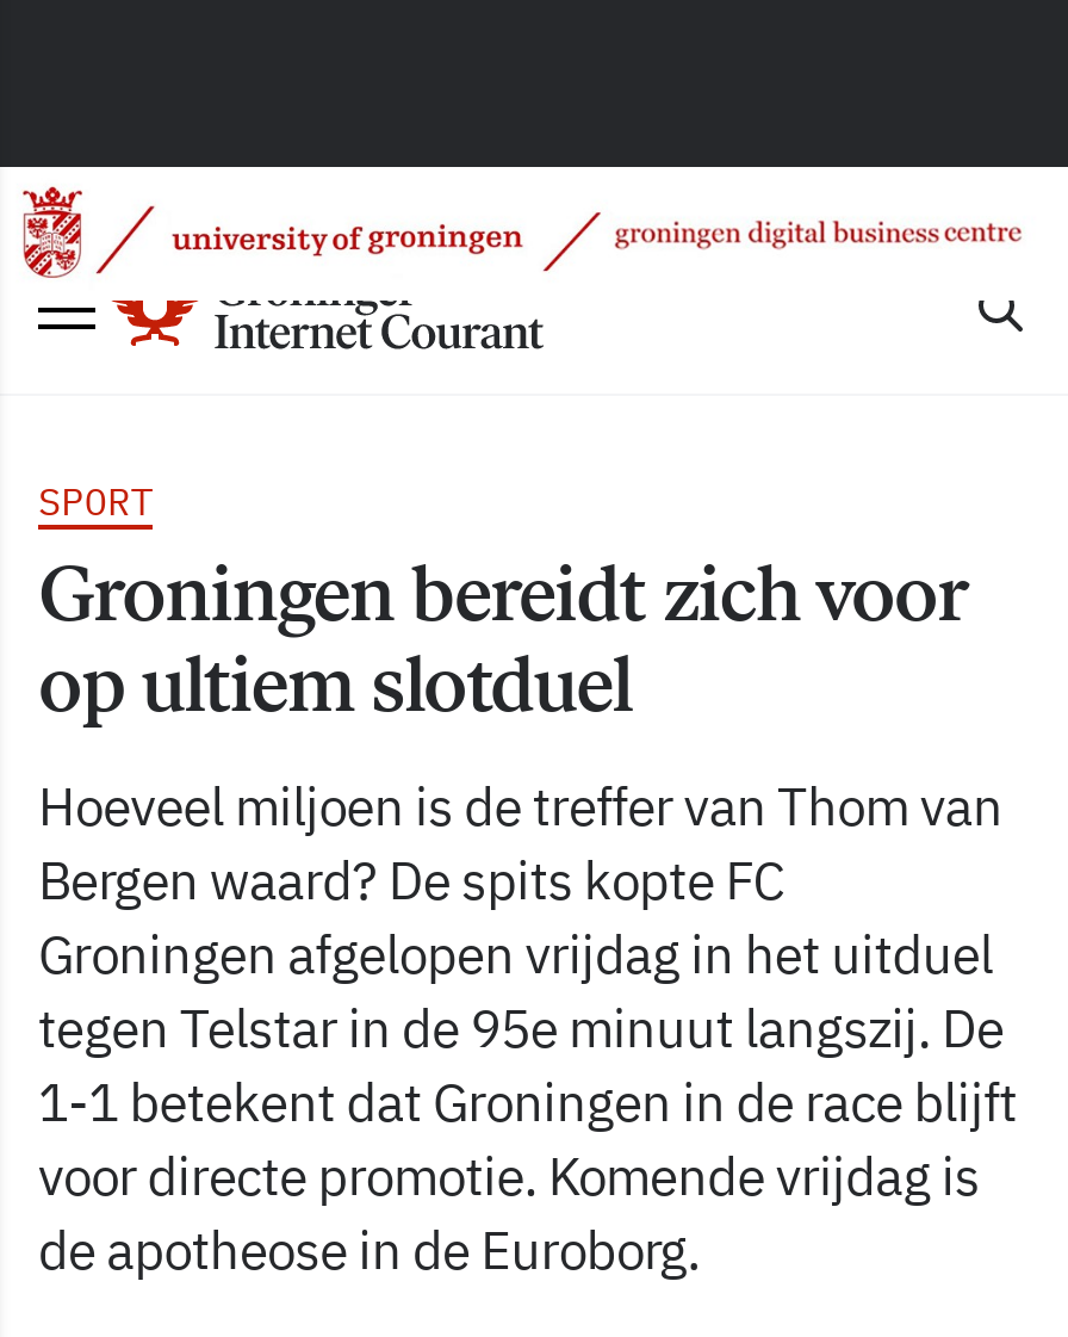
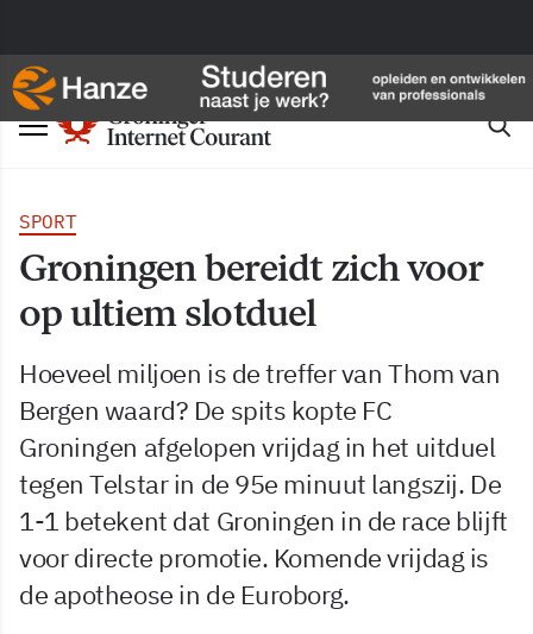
[7,165,1061,303] [image] -> [4,55,529,123] [image]

